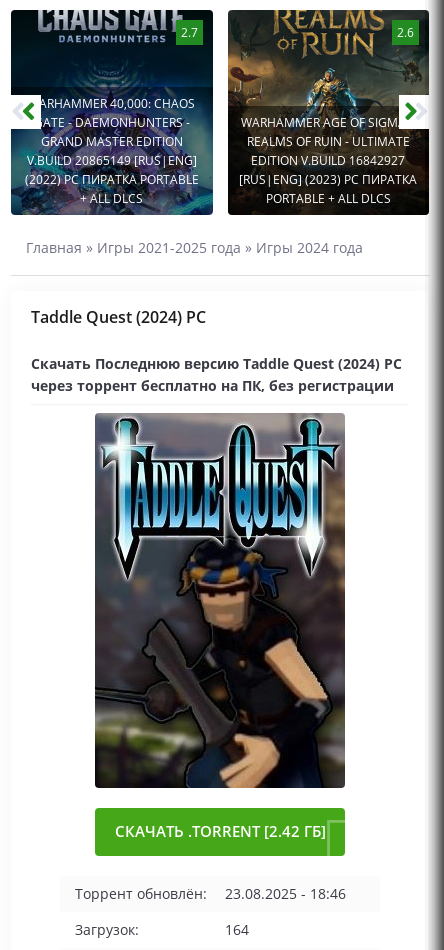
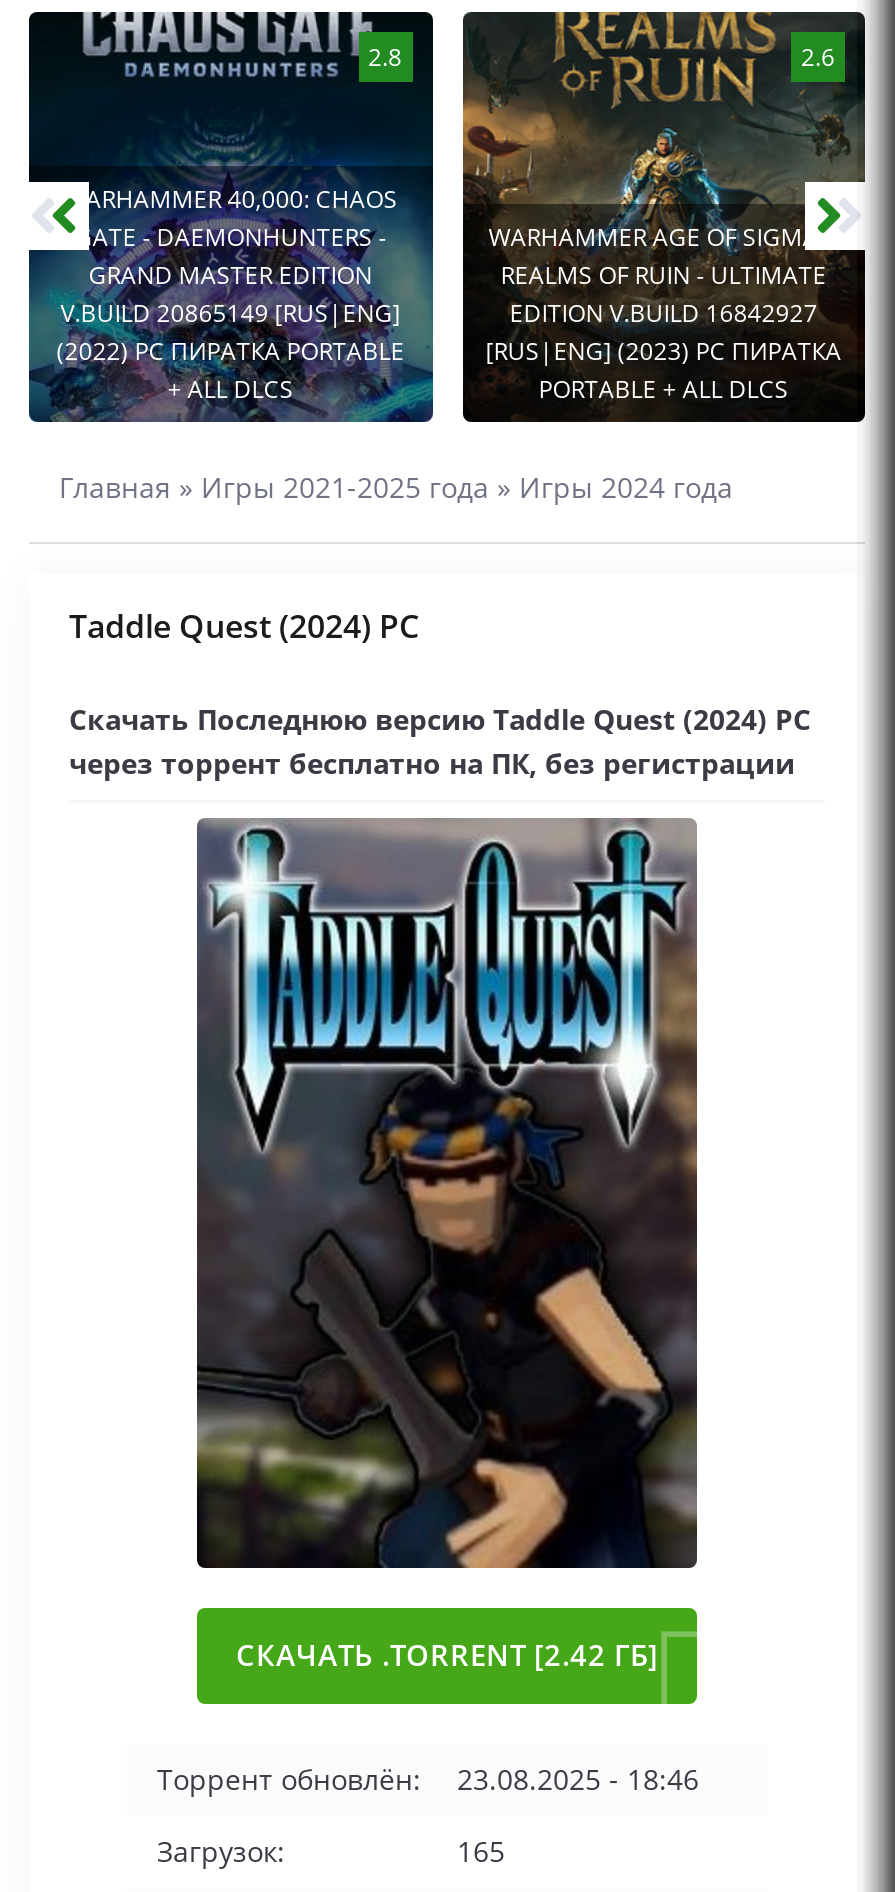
[180,24,197,41] 2.7 -> [368,40,402,74] 2.8
[225,920,249,939] 164 -> [457,1832,505,1870] 165

